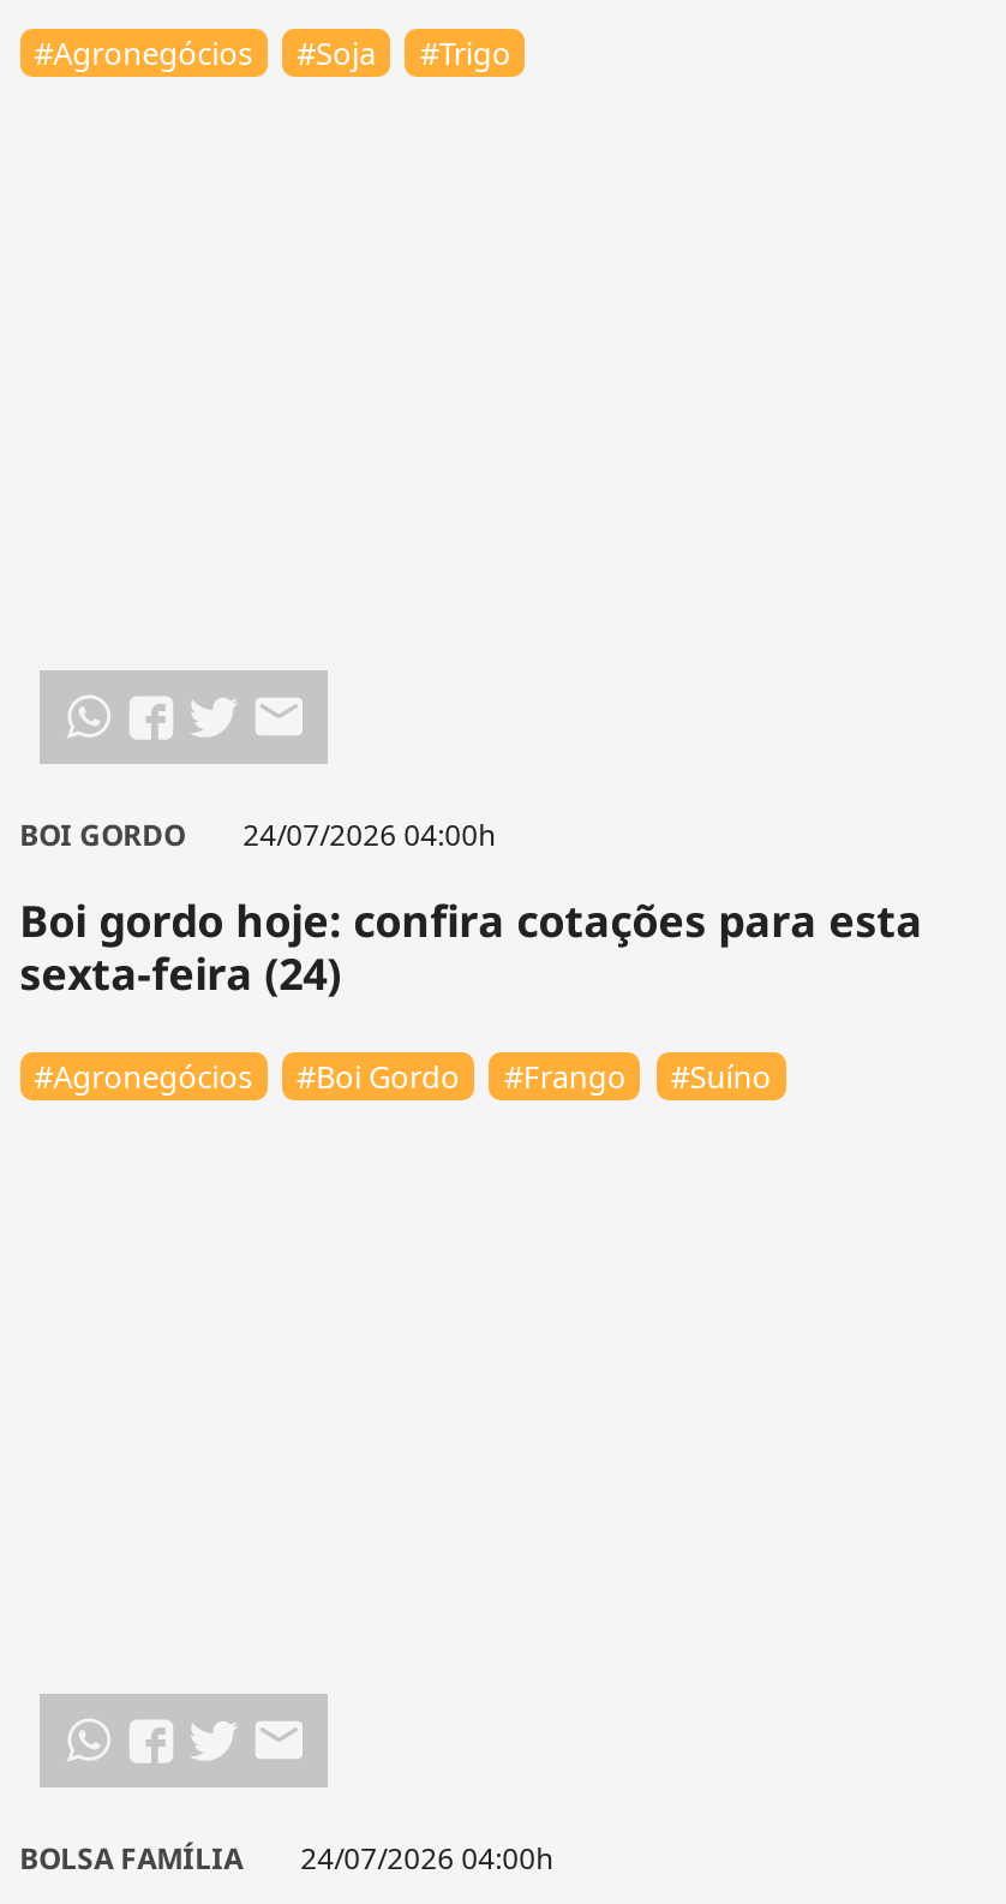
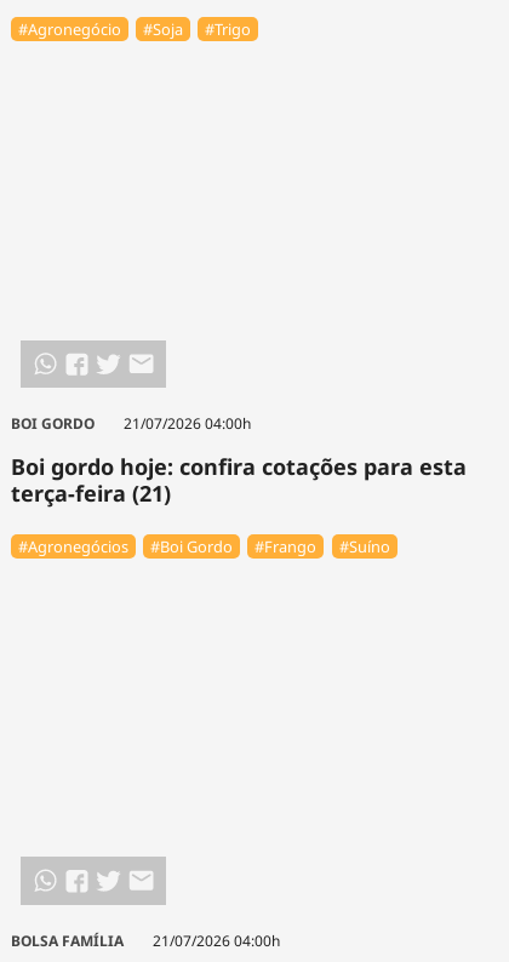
[34,31,252,74] #Agronegócios -> [18,18,121,40] #Agronegócio
[19,814,495,855] BOI GORDO 24/07/2026 04:00h -> [10,413,250,434] BOI GORDO 21/07/2026 04:00h
[19,943,341,1001] sexta-feira (24) -> [10,479,170,508] terça-feira (21)
[19,1838,552,1879] BOLSA FAMÍLIA 24/07/2026 04:00h -> [10,930,279,951] BOLSA FAMÍLIA 21/07/2026 04:00h

